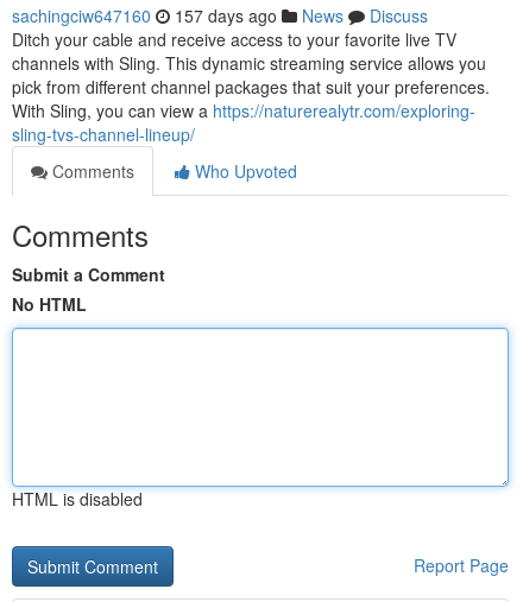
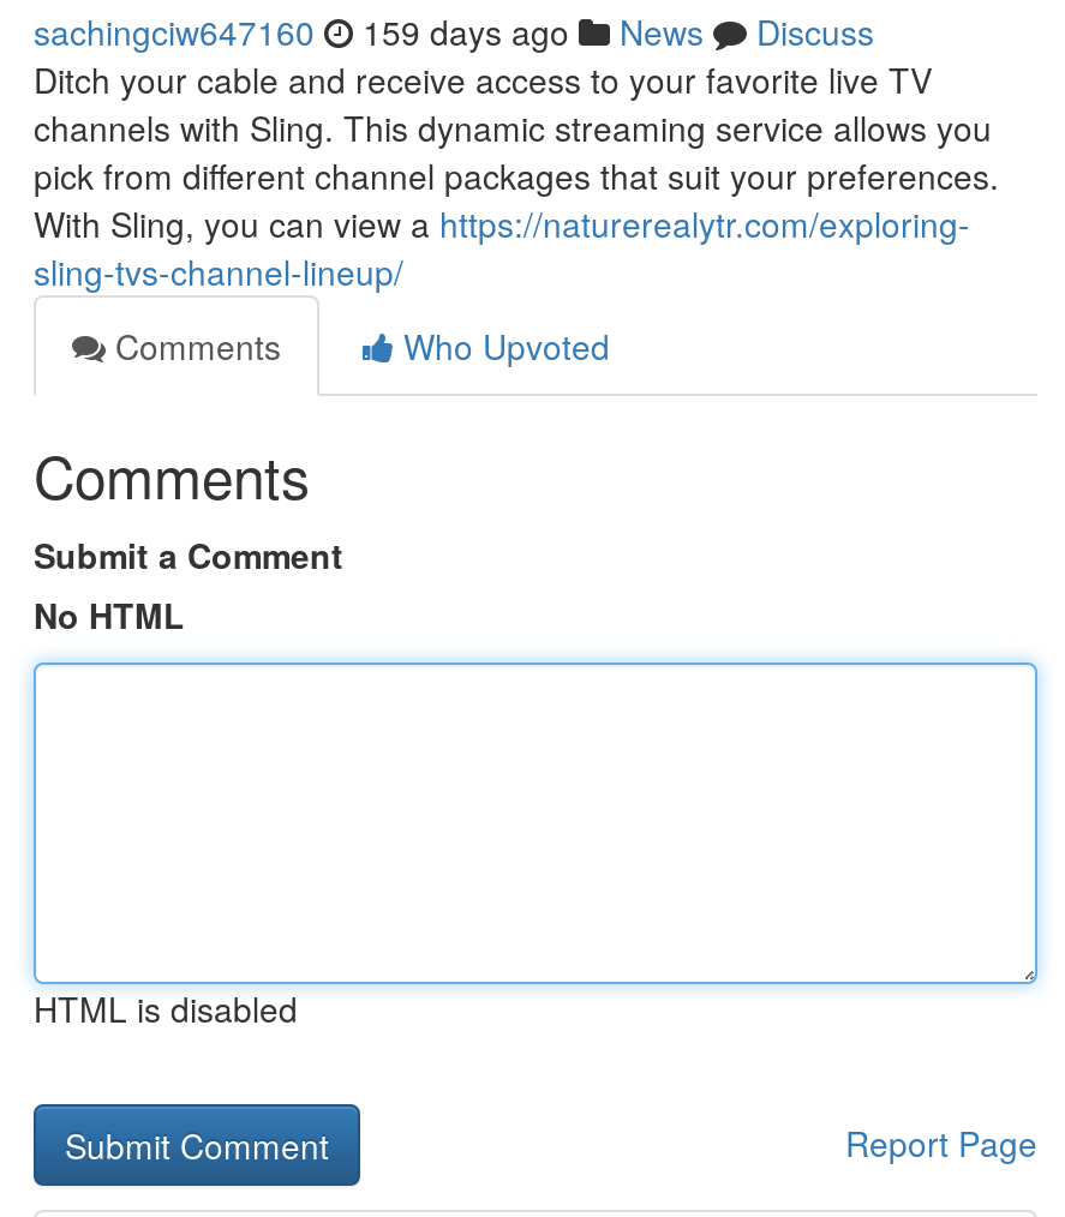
[12,4,428,27] sachingciw647160 157 days ago News Discuss -> [34,7,874,55] sachingciw647160 159 days ago News Discuss

